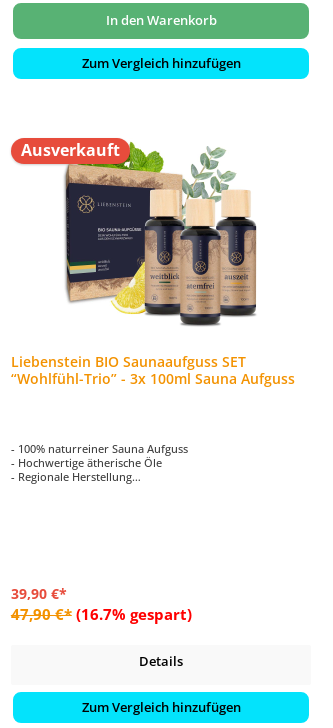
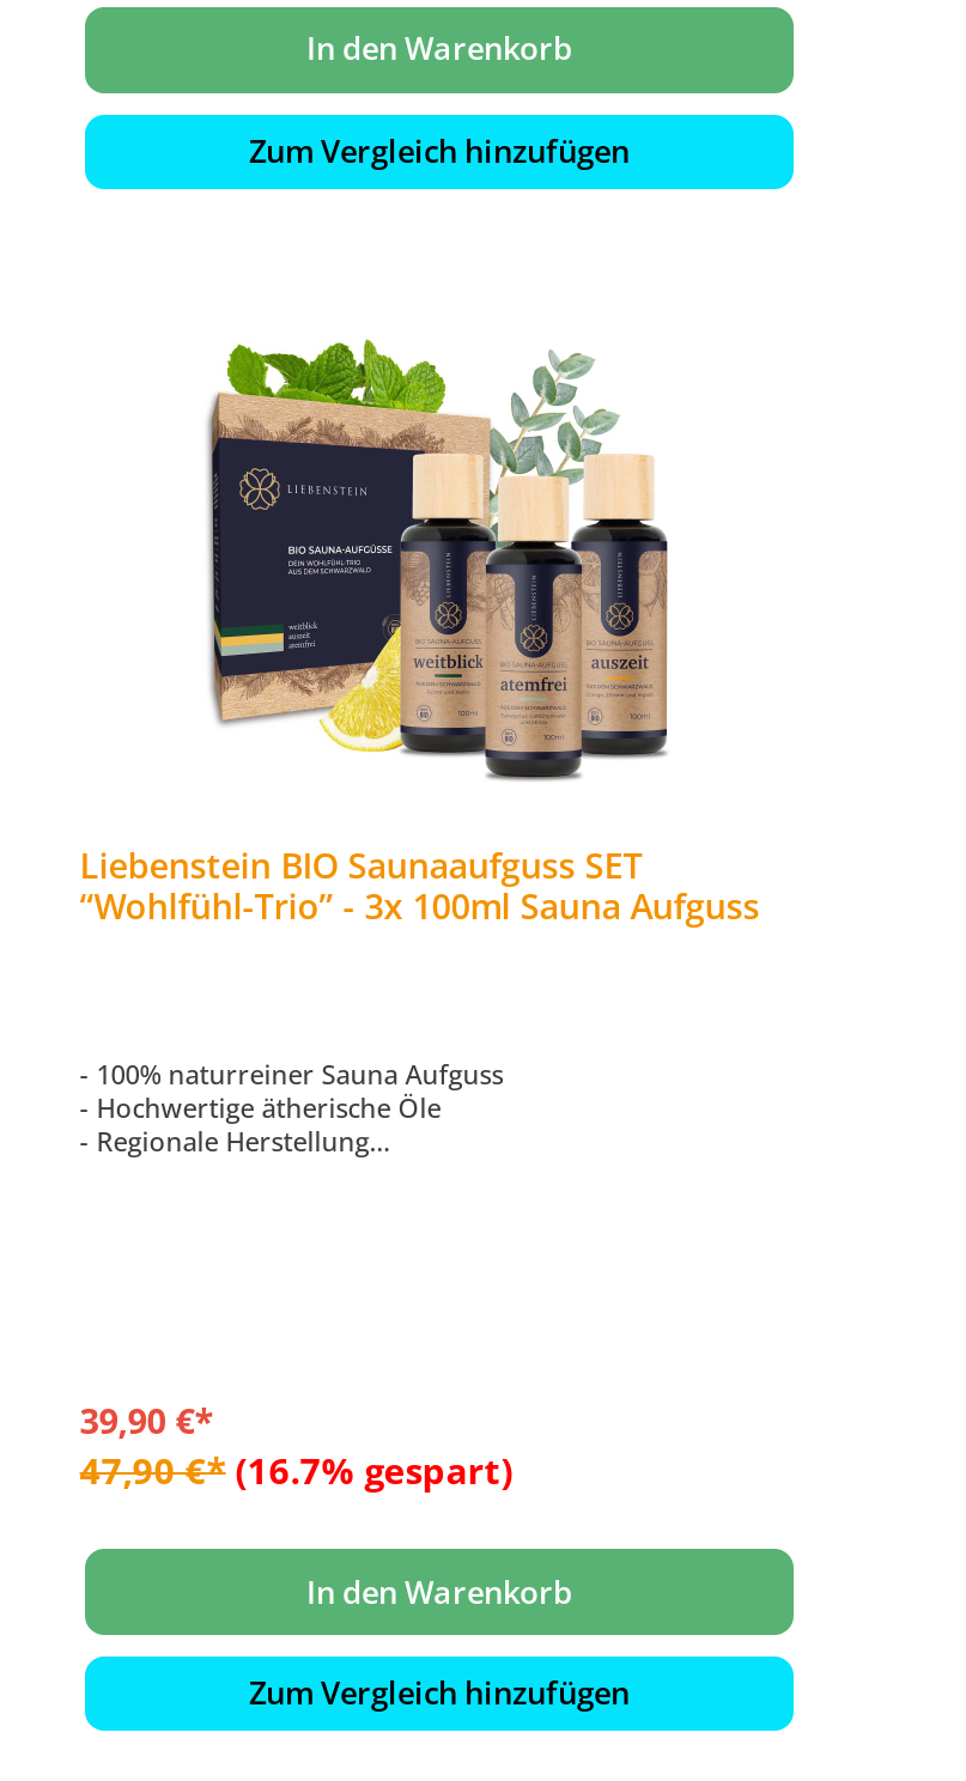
[21,139,120,161] Ausverkauft -> none
[139,652,183,670] Details -> [306,1570,572,1613] In den Warenkorb

